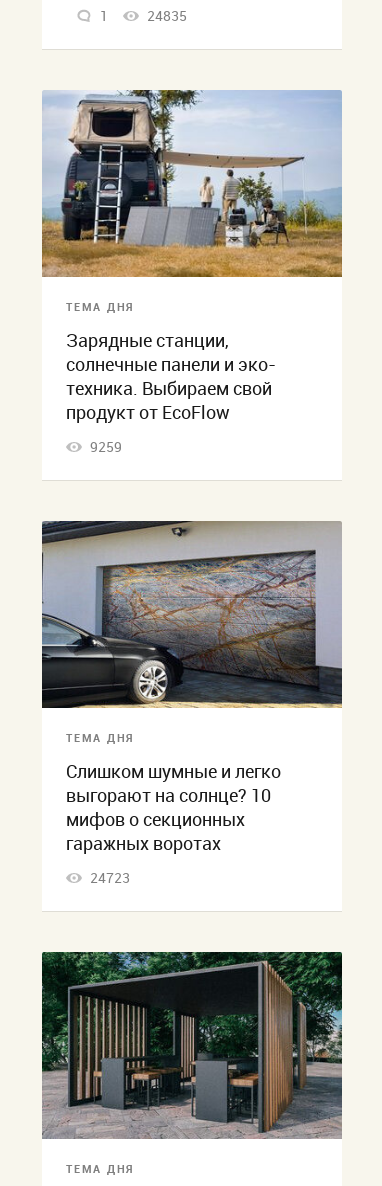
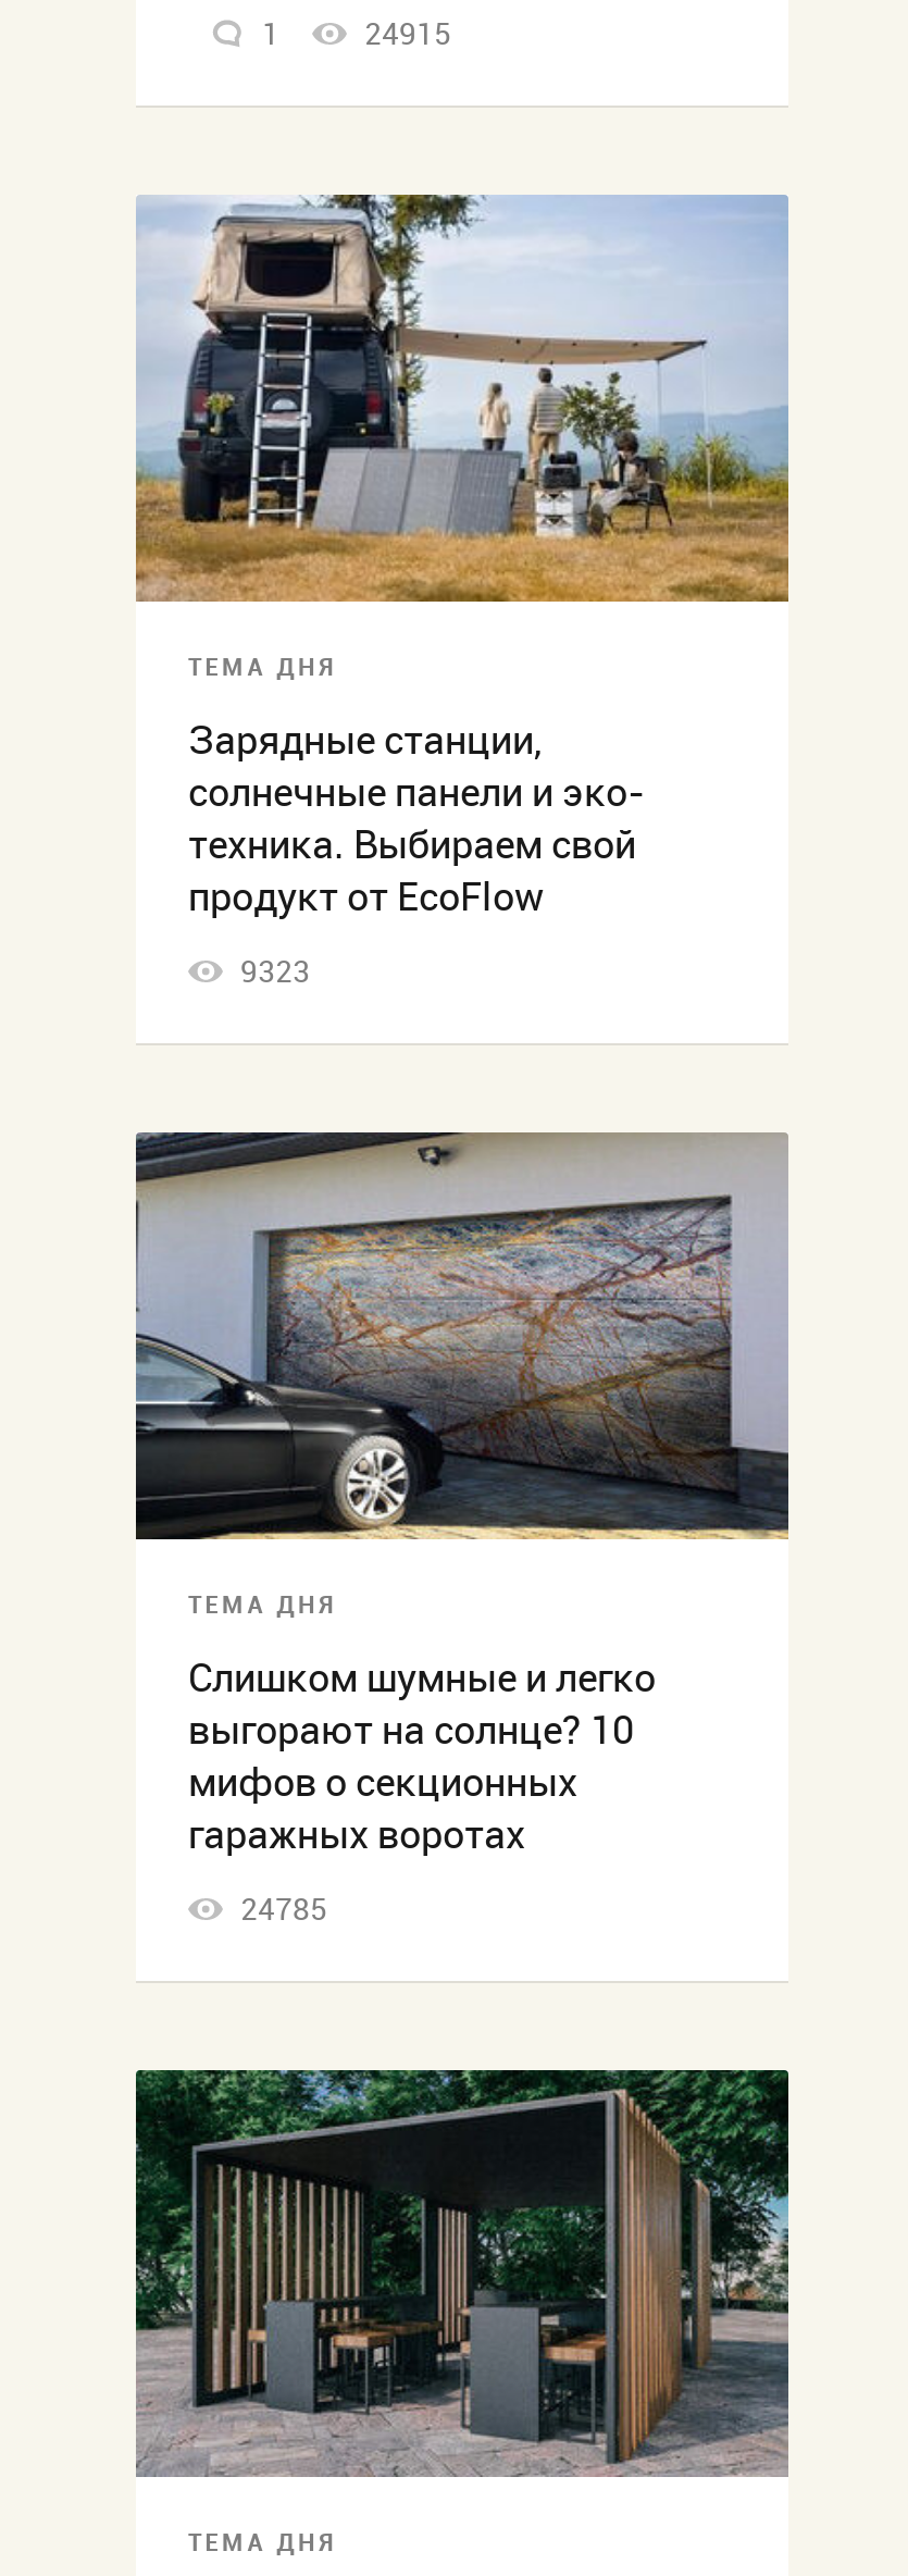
[147,8,187,24] 24835 -> [364,16,451,51] 24915
[90,439,122,455] 9259 -> [240,954,310,989] 9323
[90,870,130,886] 24723 -> [240,1892,327,1927] 24785

